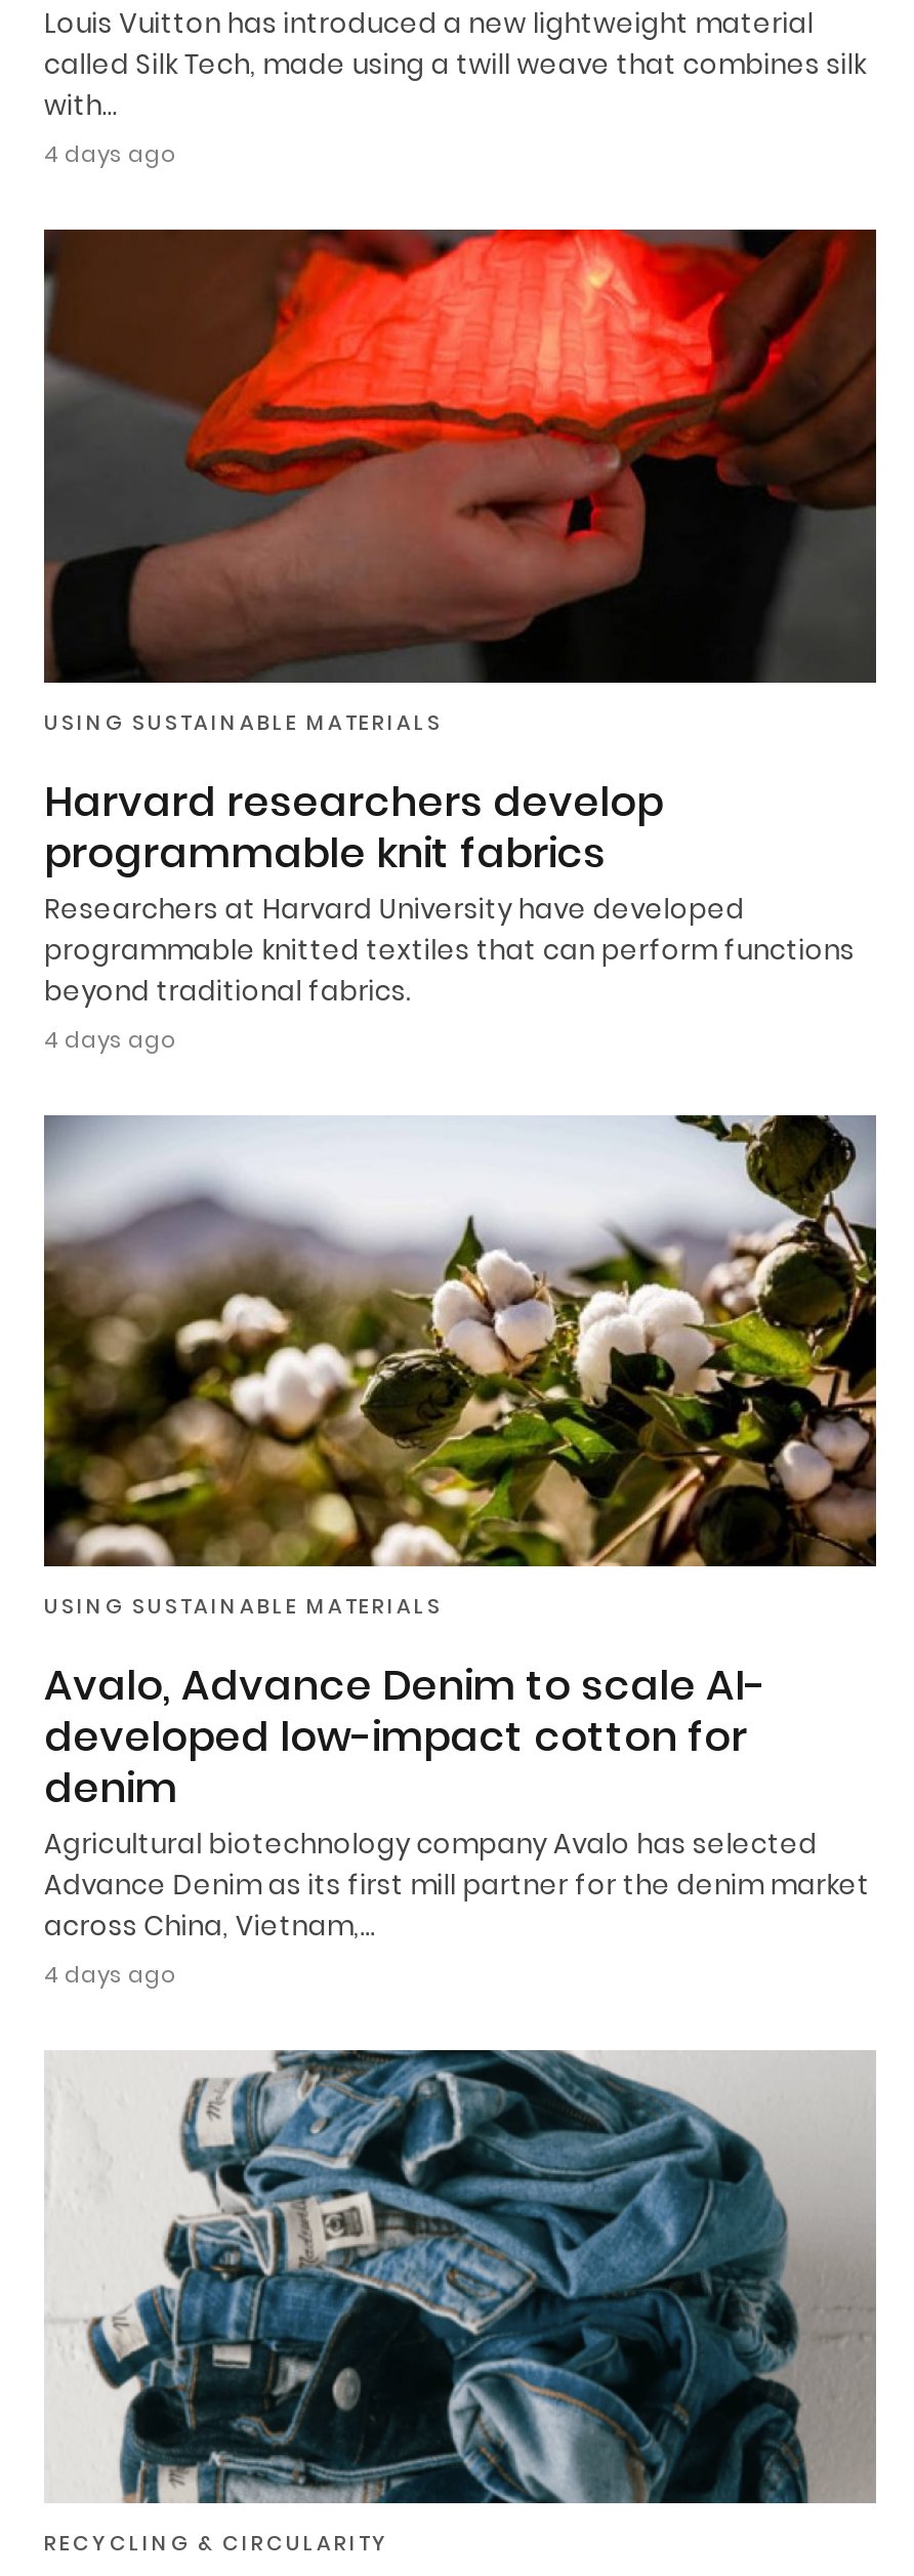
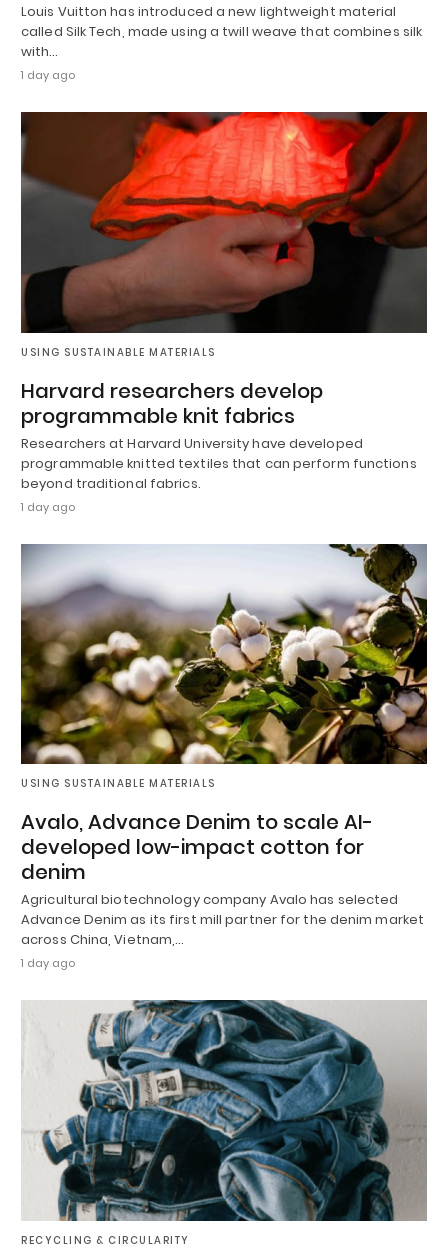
[44,138,175,171] 4 days ago -> [21,67,75,83] 1 day ago
[44,1023,175,1055] 4 days ago -> [21,499,75,515] 1 day ago
[44,1959,175,1992] 4 days ago -> [21,955,75,971] 1 day ago

